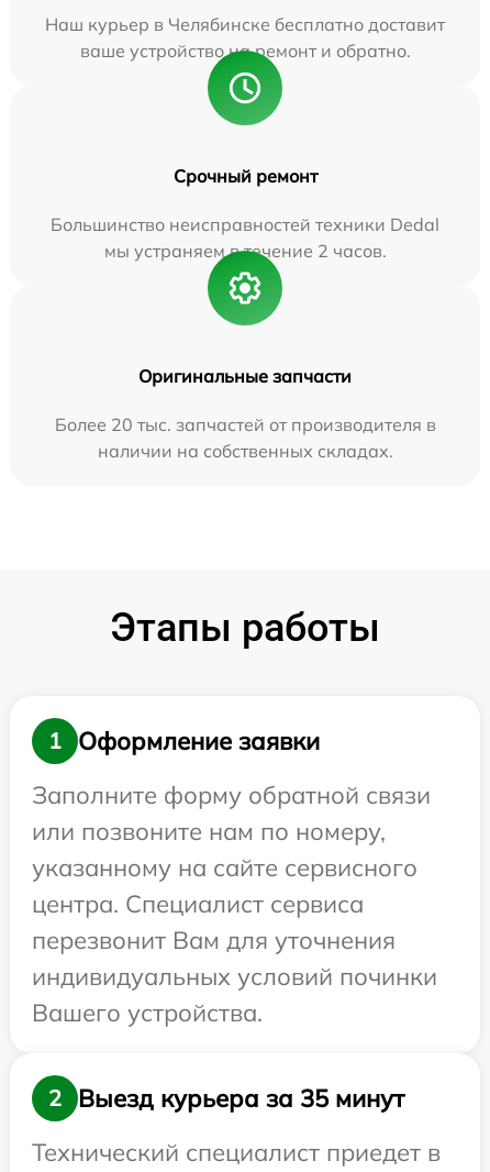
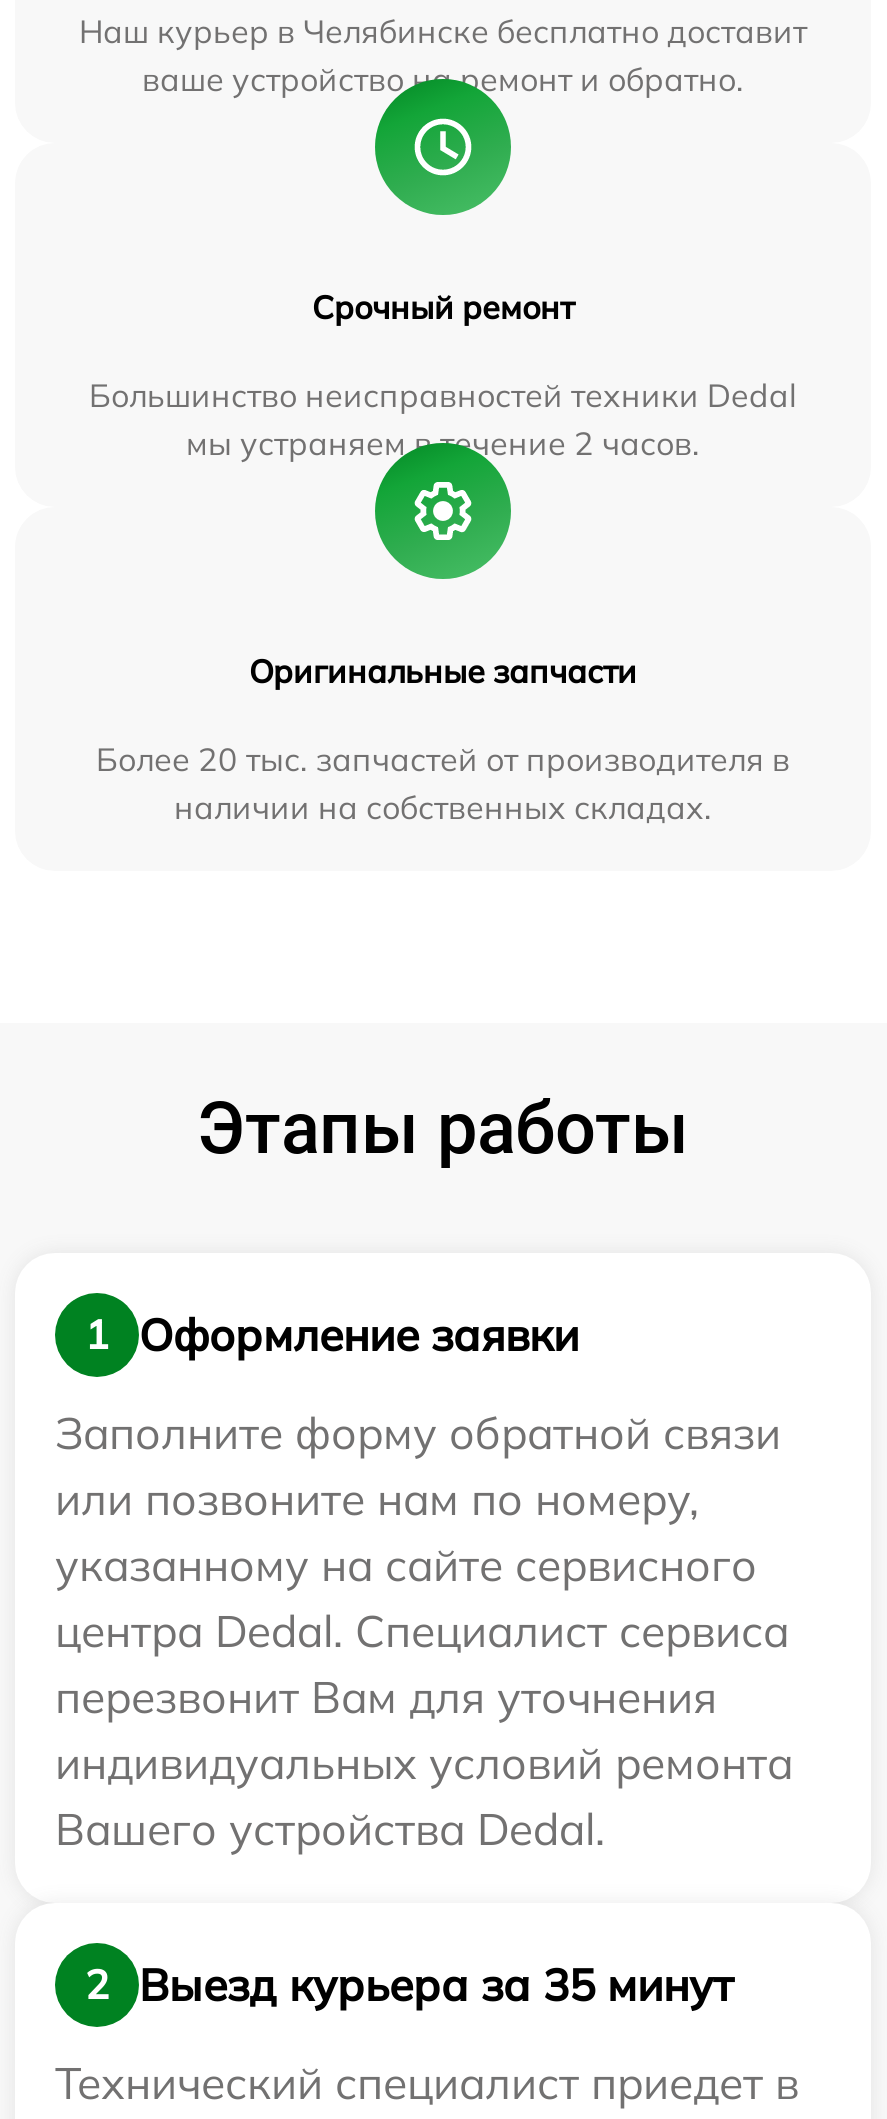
[32,888,364,919] центра. Специалист сервиса -> [55,1603,789,1659] центра Dedal. Специалист сервиса
[32,961,437,1028] индивидуальных условий починки | Вашего устройства. -> [55,1735,793,1857] индивидуальных условий ремонта | Вашего устройства Dedal.

